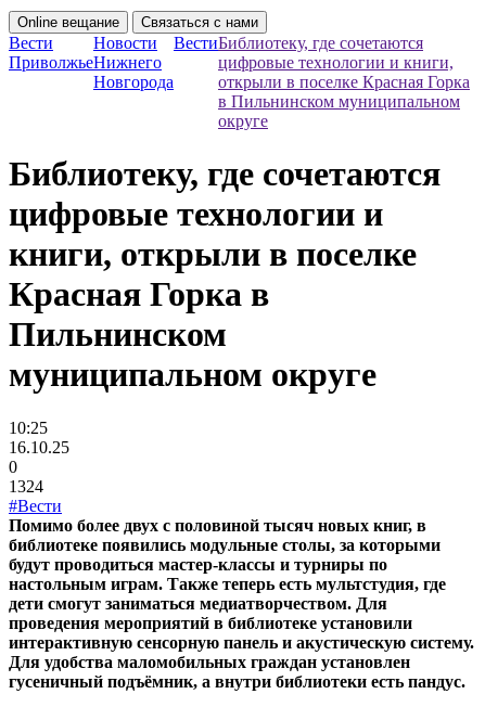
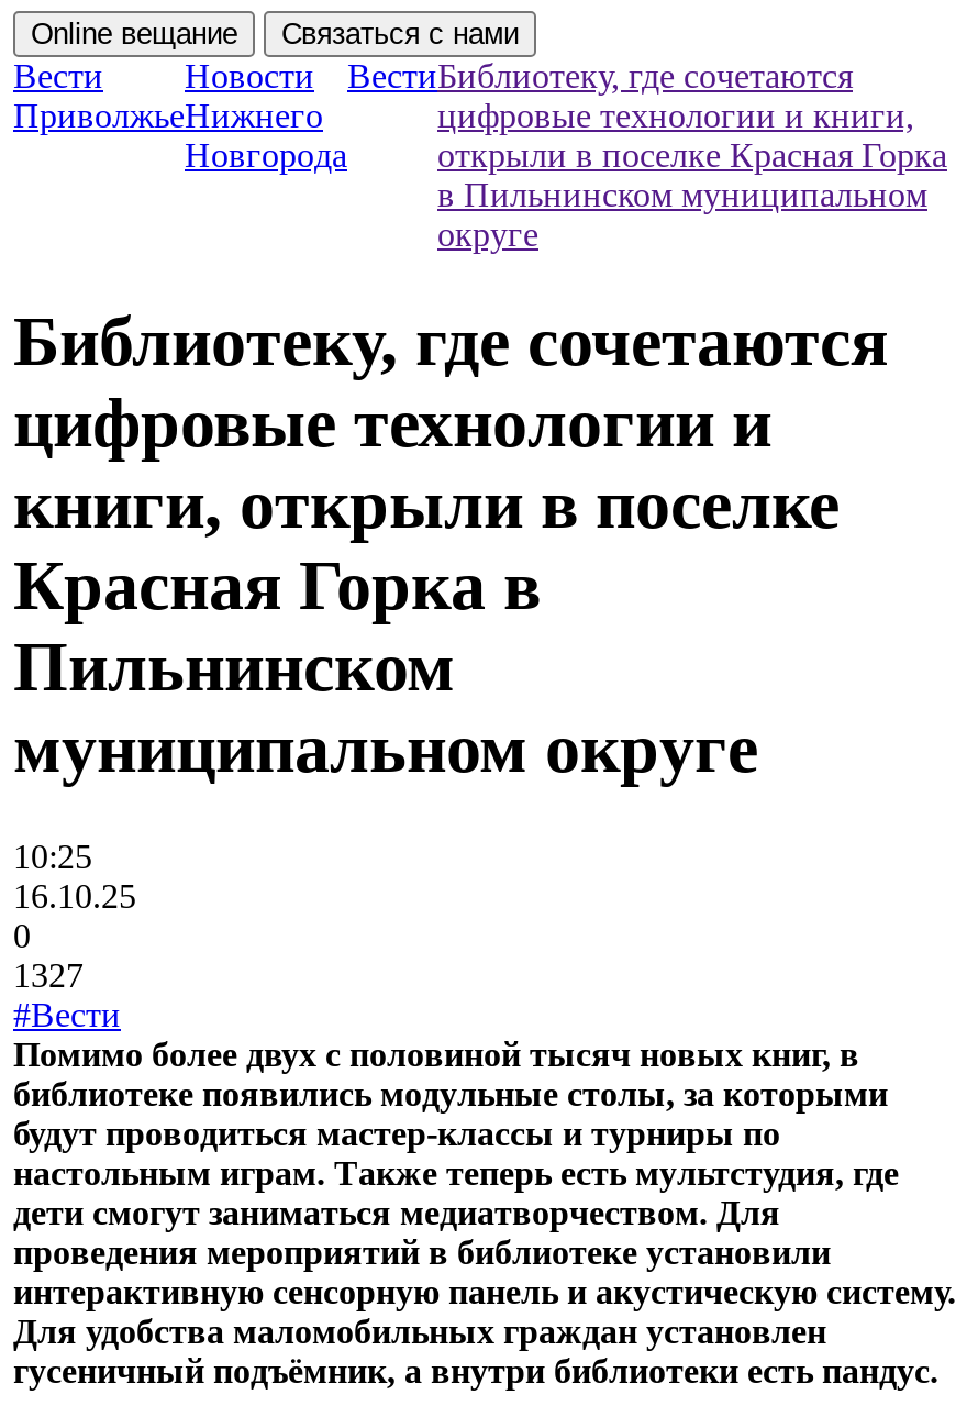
[9,477,43,495] 1324 -> [13,956,84,994] 1327

